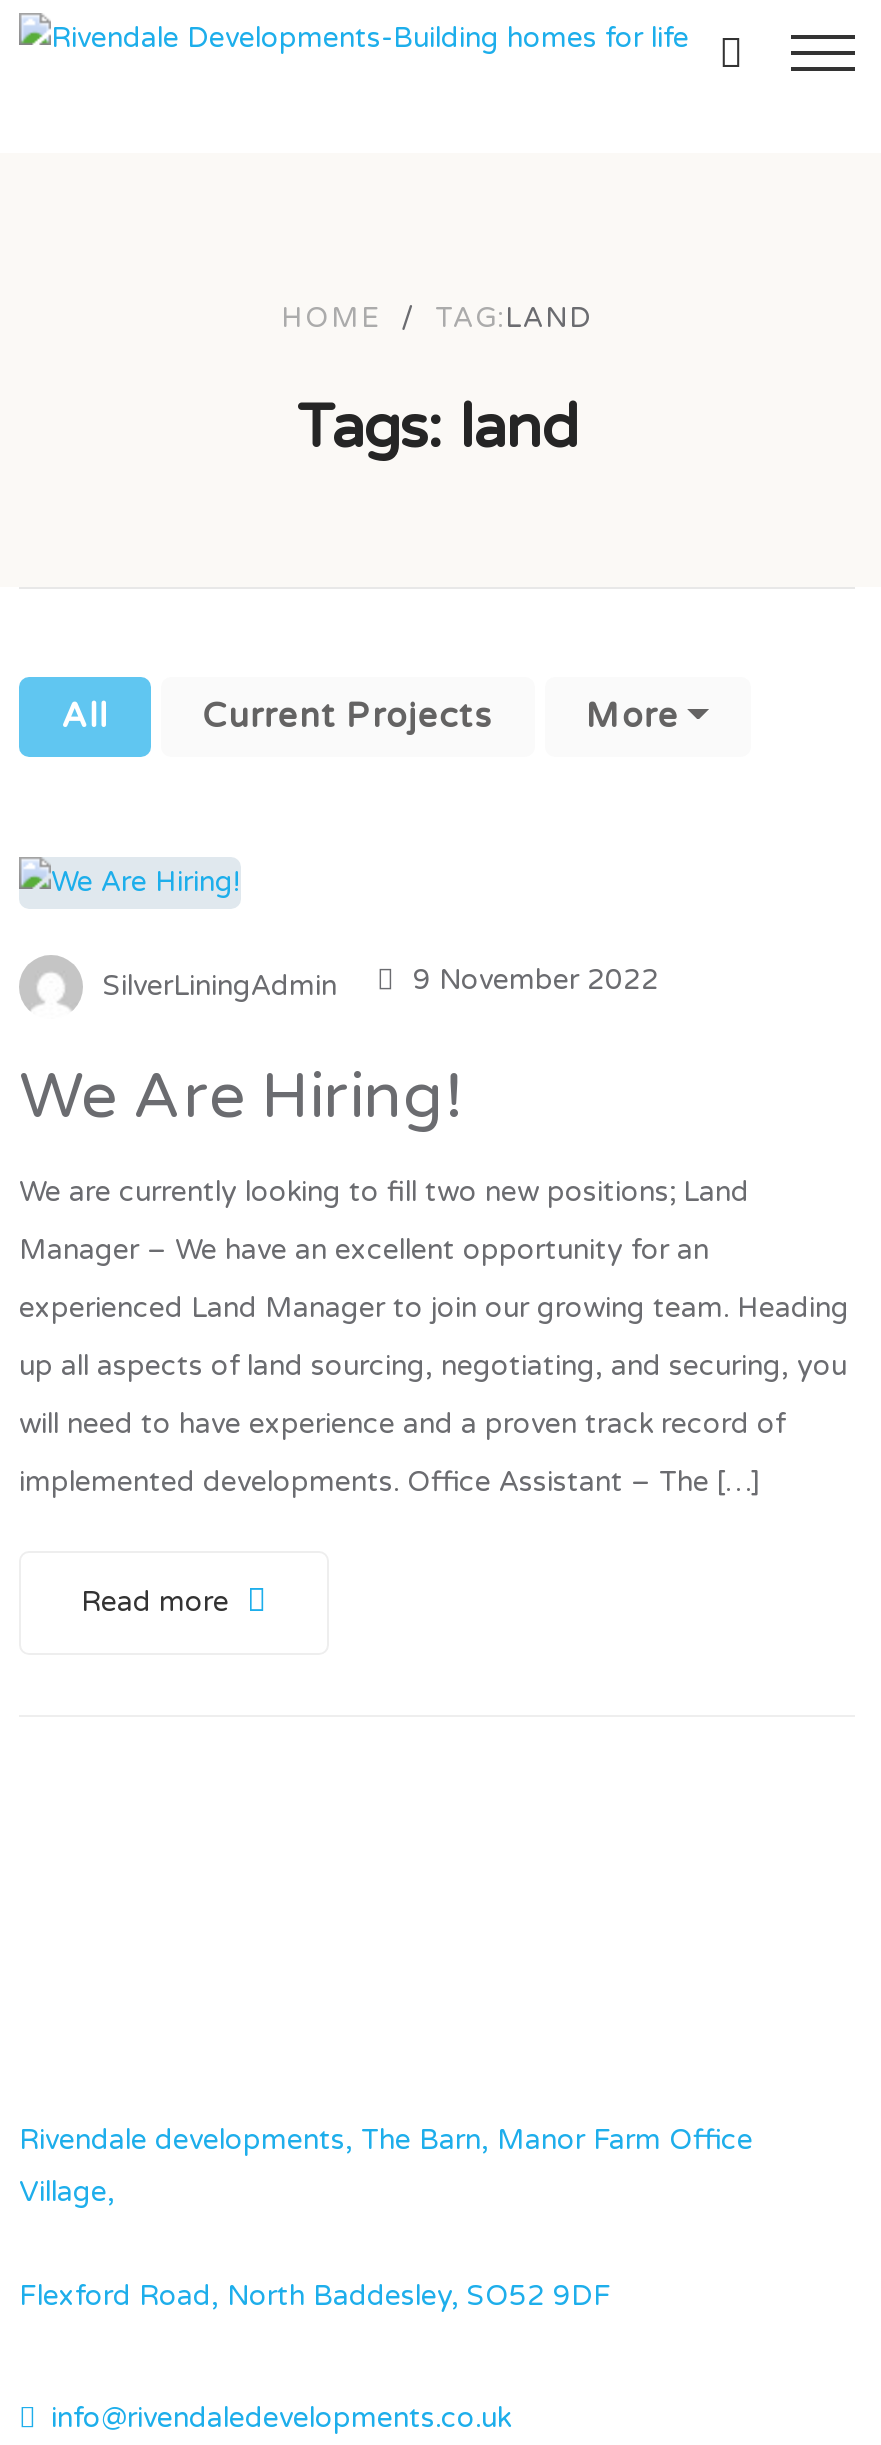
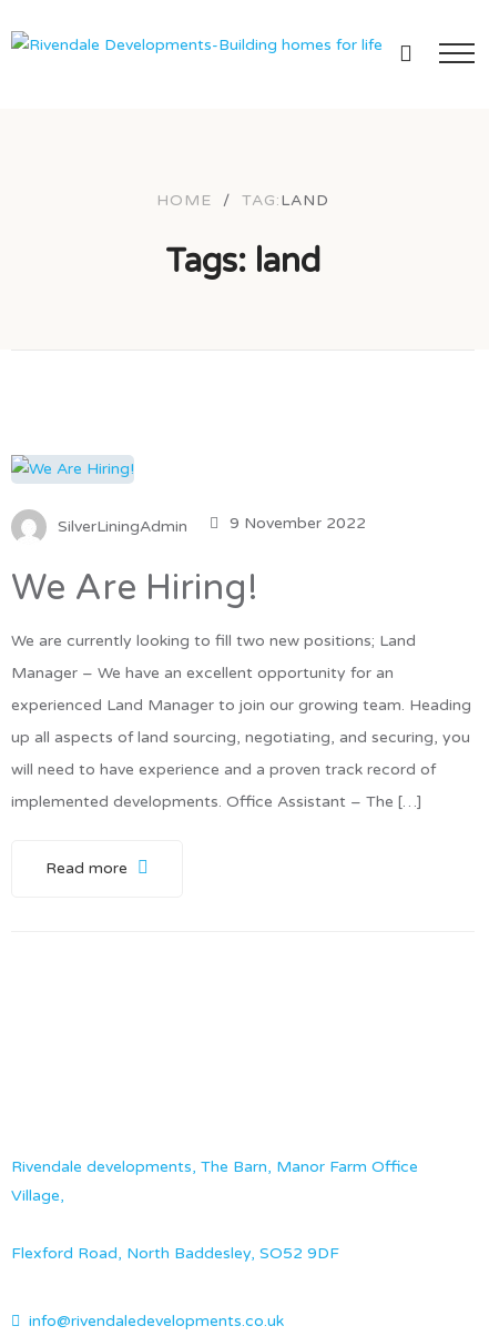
[61,695,679,737] All | Current Projects | More -> none

